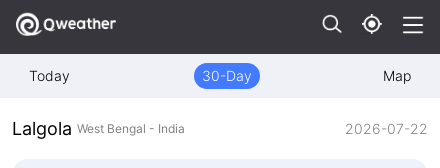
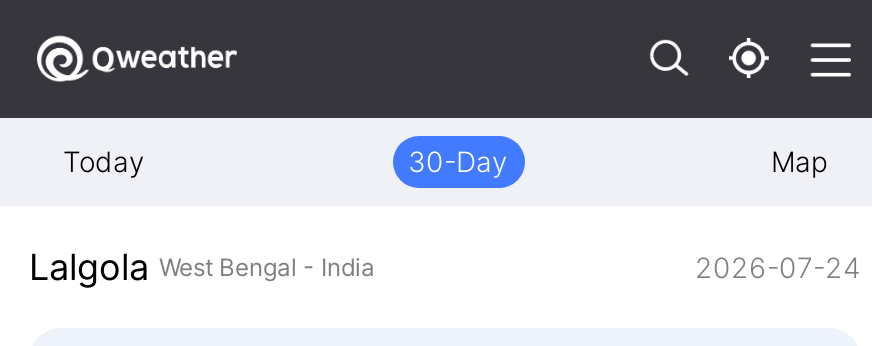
[345,120,428,137] 2026-07-22 -> [695,249,861,283] 2026-07-24

